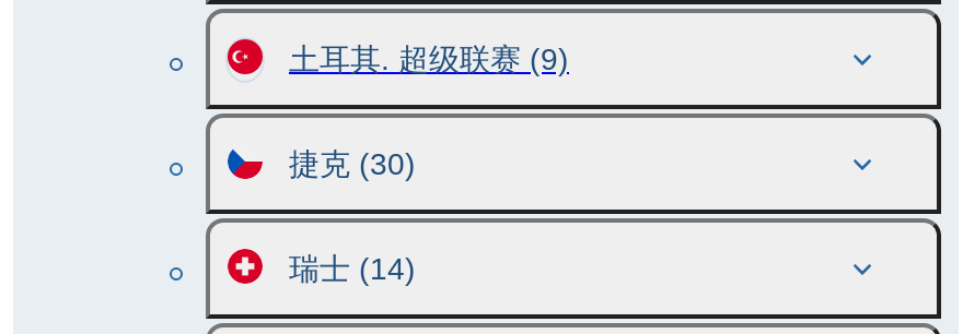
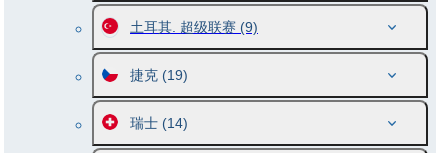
[289,146,416,181] 捷克(30) -> [130,67,188,83] 捷克(19)

